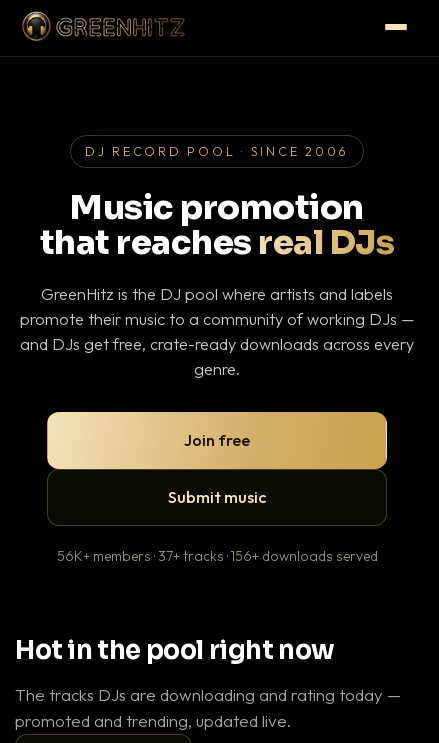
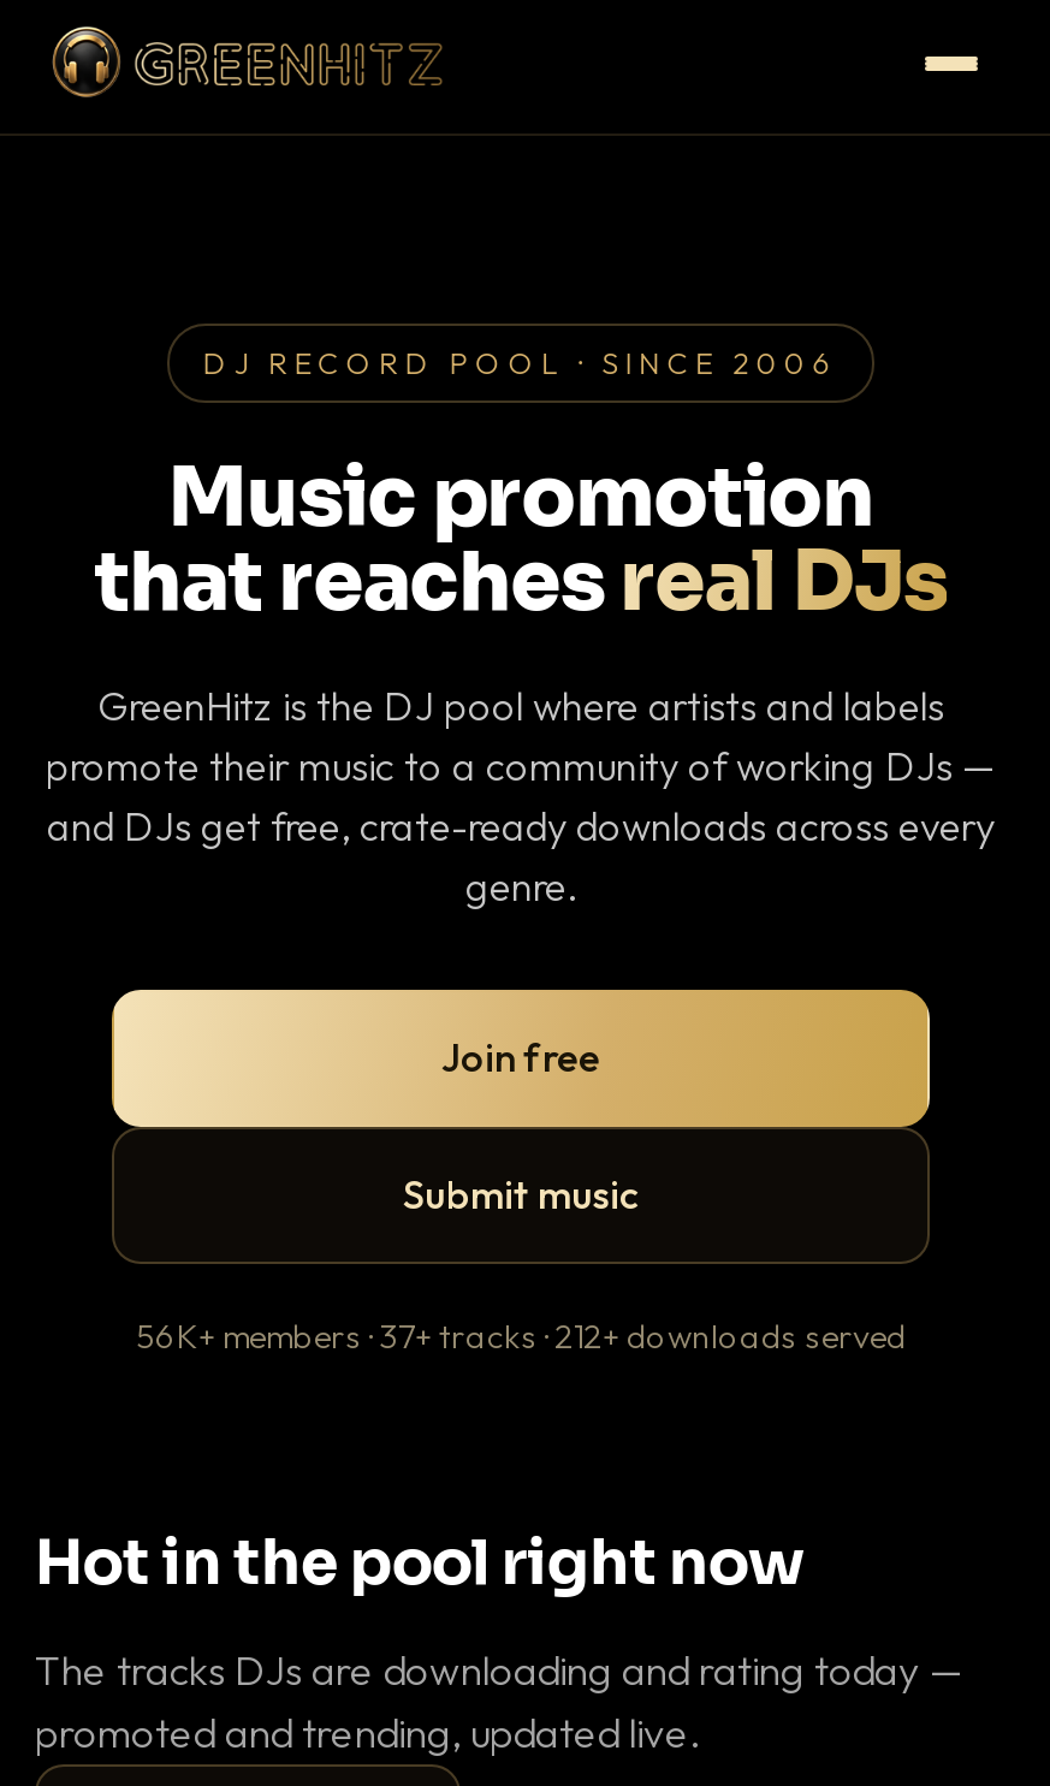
[56,547,377,565] 56K+ members · 37+ tracks · 156+ downloads served -> [136,1315,906,1358] 56K+ members · 37+ tracks · 212+ downloads served

